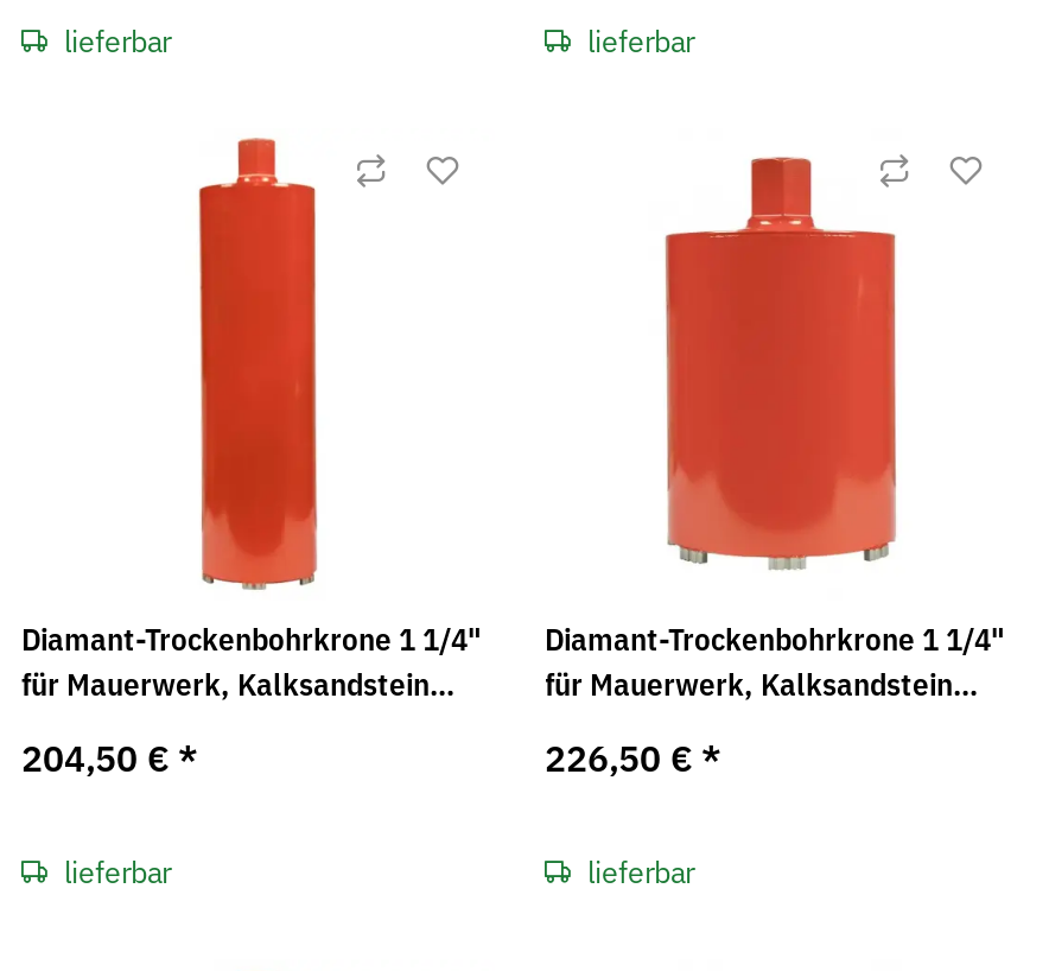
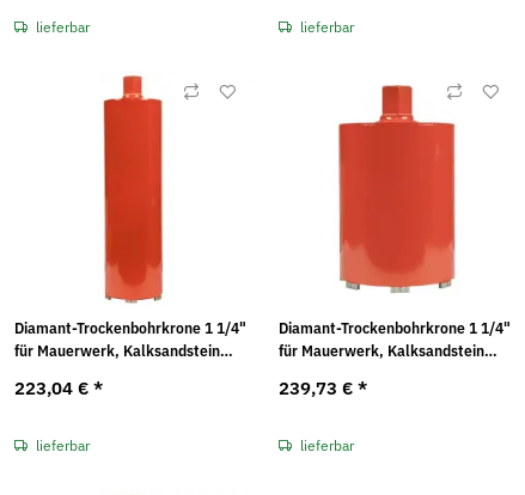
[21,736,197,782] 204,50 €* -> [14,377,103,400] 223,04 €*
[545,736,720,782] 226,50 €* -> [278,377,367,400] 239,73 €*

